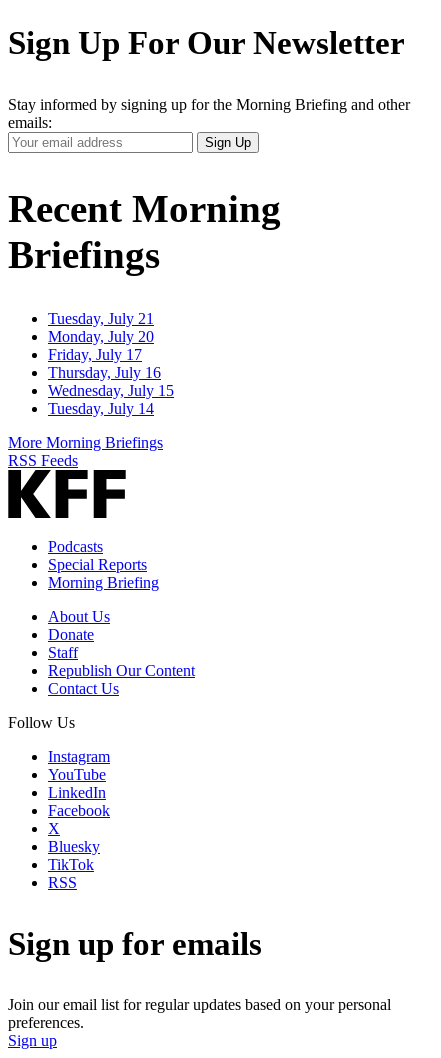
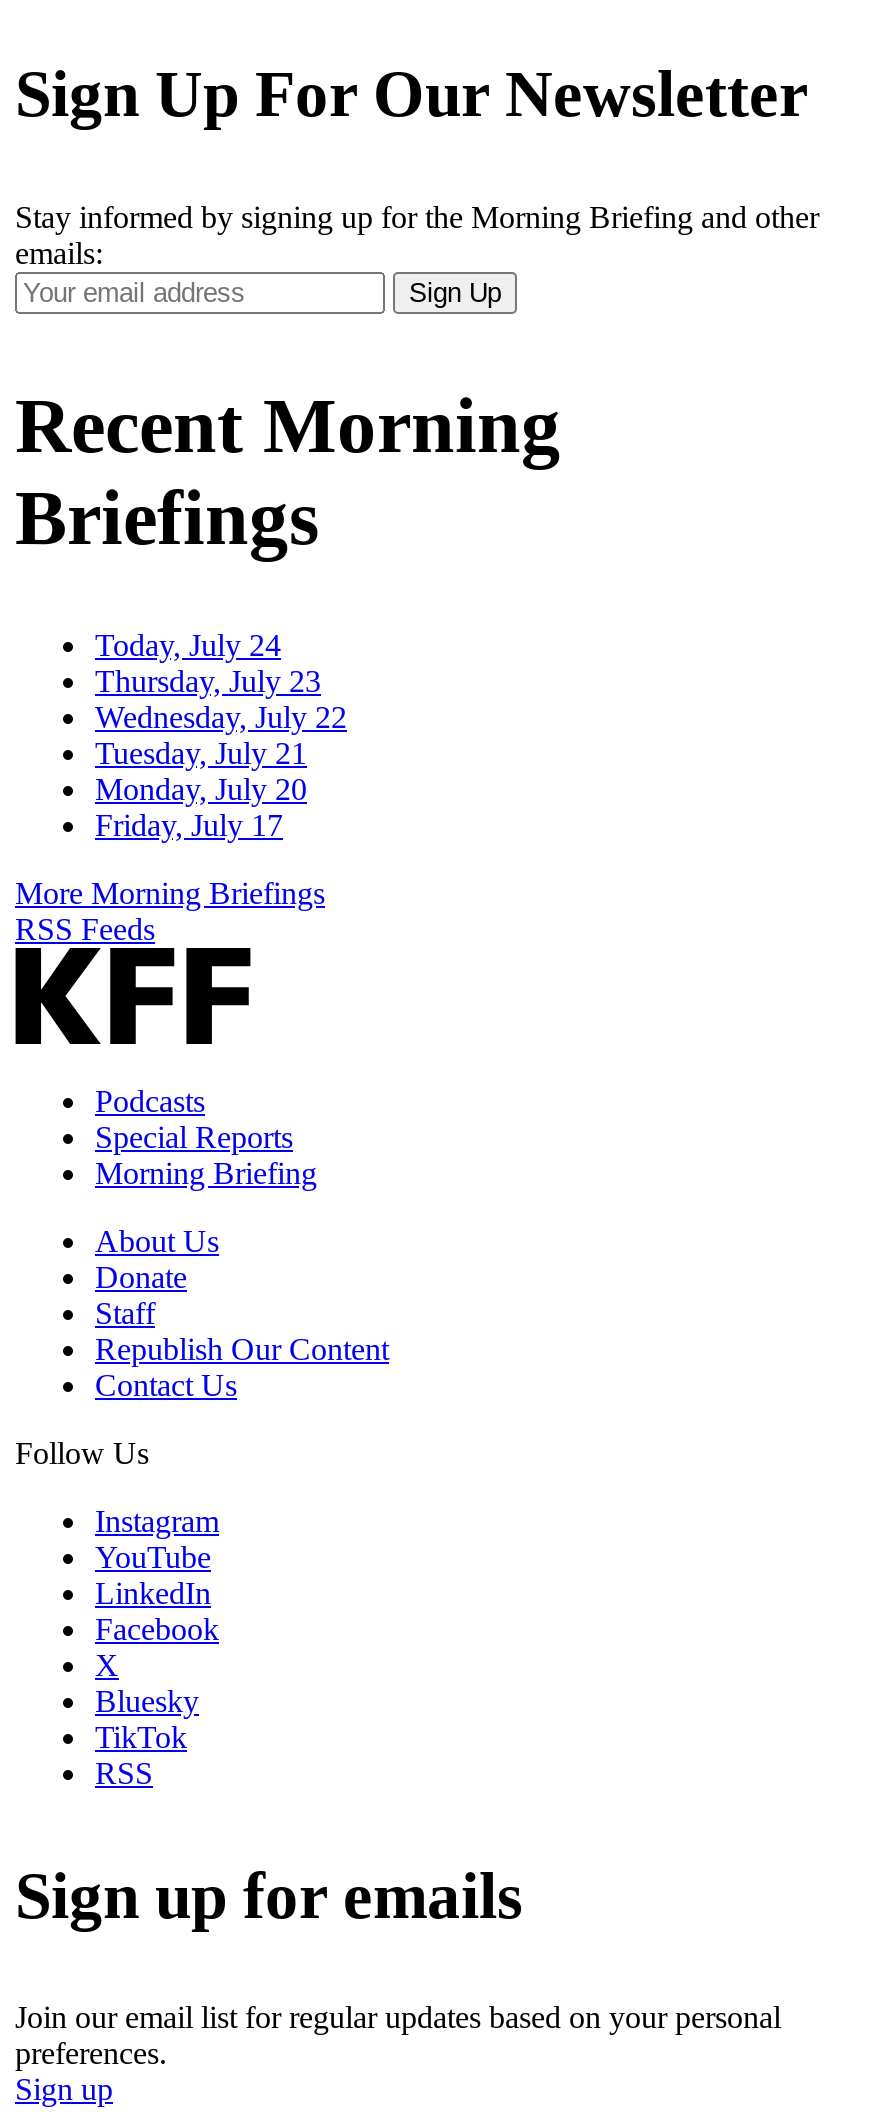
none -> [95,628,347,734] Today, July 24 | Thursday, July 23 | Wednesday, July 22
moved [48,310,154,363] -> [95,736,307,842]: Tuesday, July 21 | Monday, July 20 | Friday, July 17
[48,364,174,417] Thursday, July 16 | Wednesday, July 15 | Tuesday, July 14 -> none

